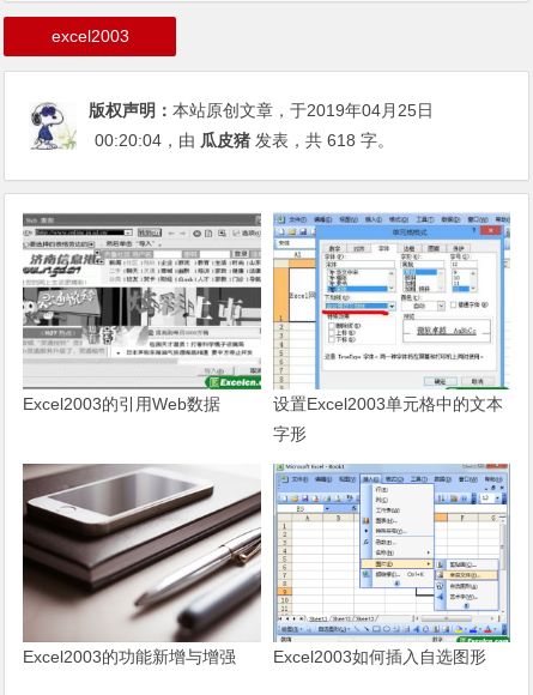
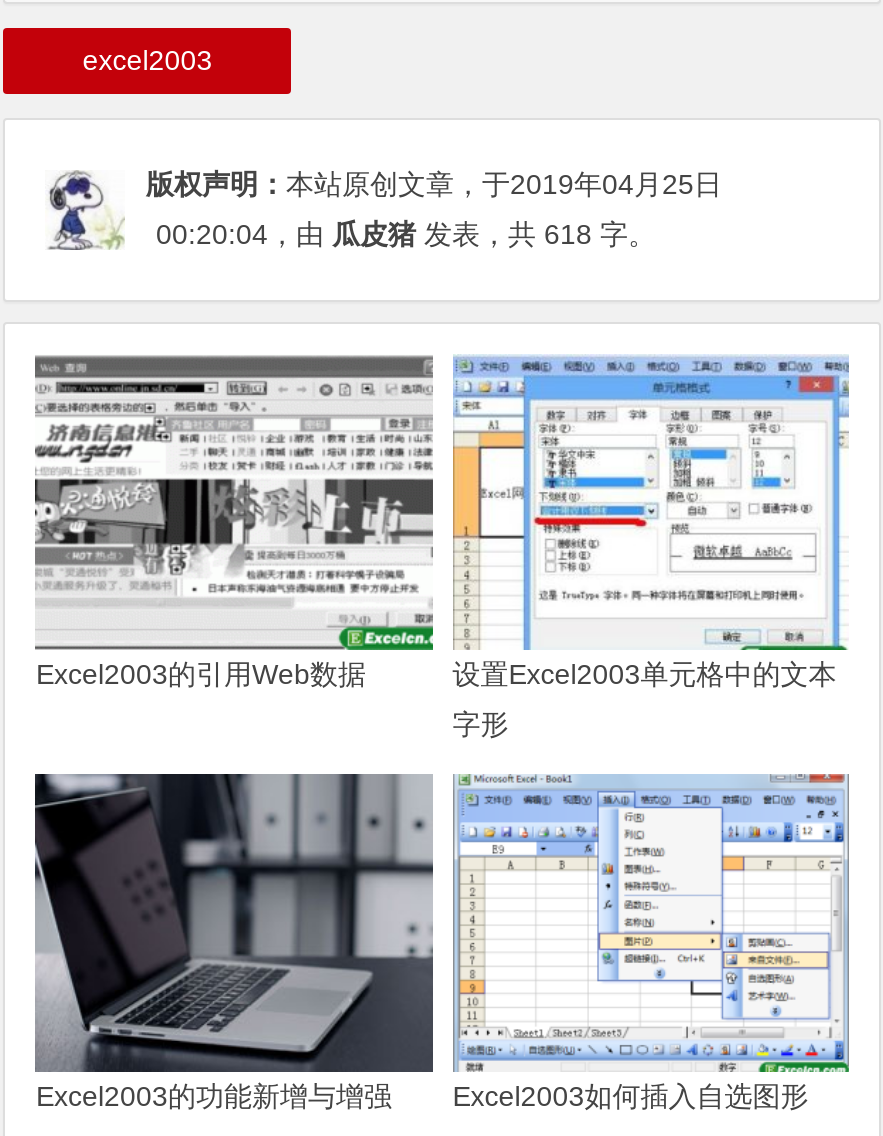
[22,464,261,642] [image] -> [35,772,435,1074] [image]

